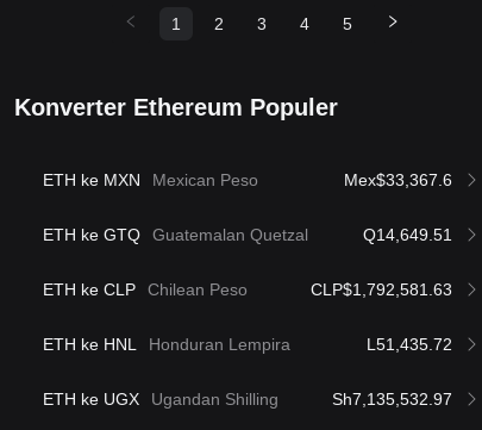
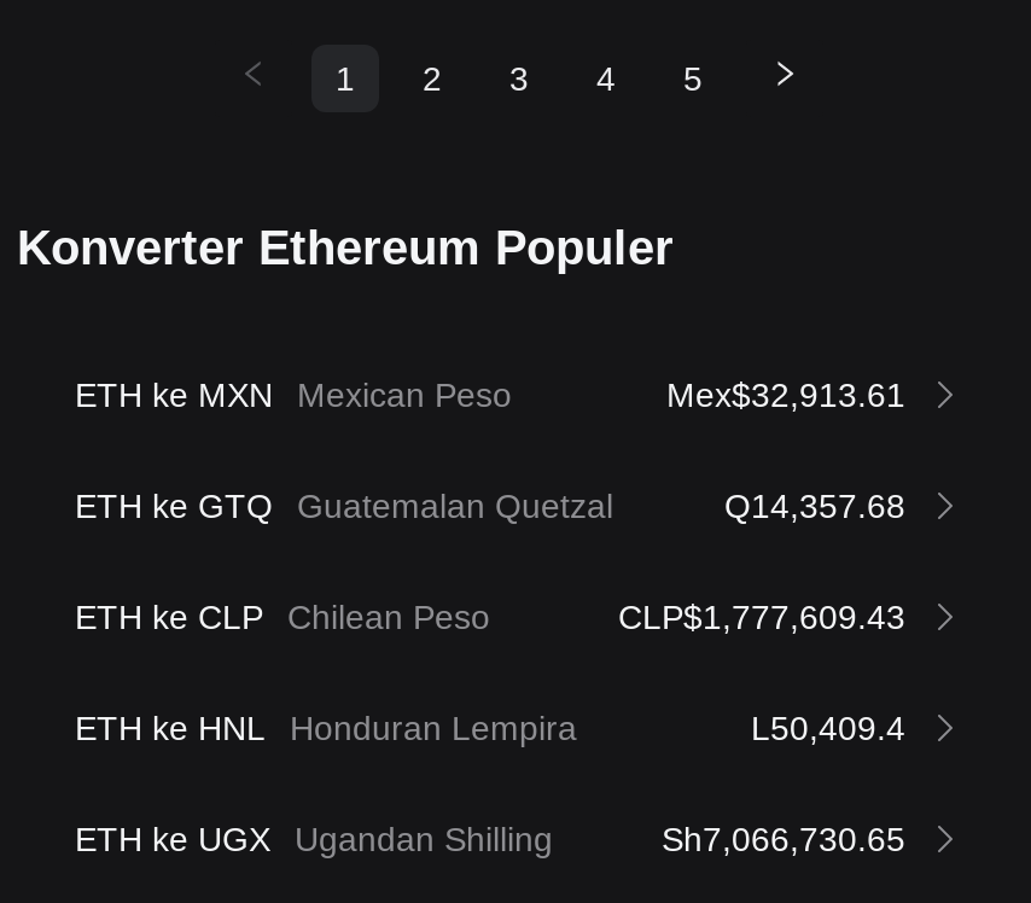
[344,170,452,189] Mex$33,367.6 -> [666,375,905,414] Mex$32,913.61
[363,225,452,244] Q14,649.51 -> [724,486,905,525] Q14,357.68
[311,280,452,299] CLP$1,792,581.63 -> [618,597,905,636] CLP$1,777,609.43
[367,334,452,354] L51,435.72 -> [751,708,905,747] L50,409.4
[332,389,452,408] Sh7,135,532.97 -> [662,819,905,858] Sh7,066,730.65

